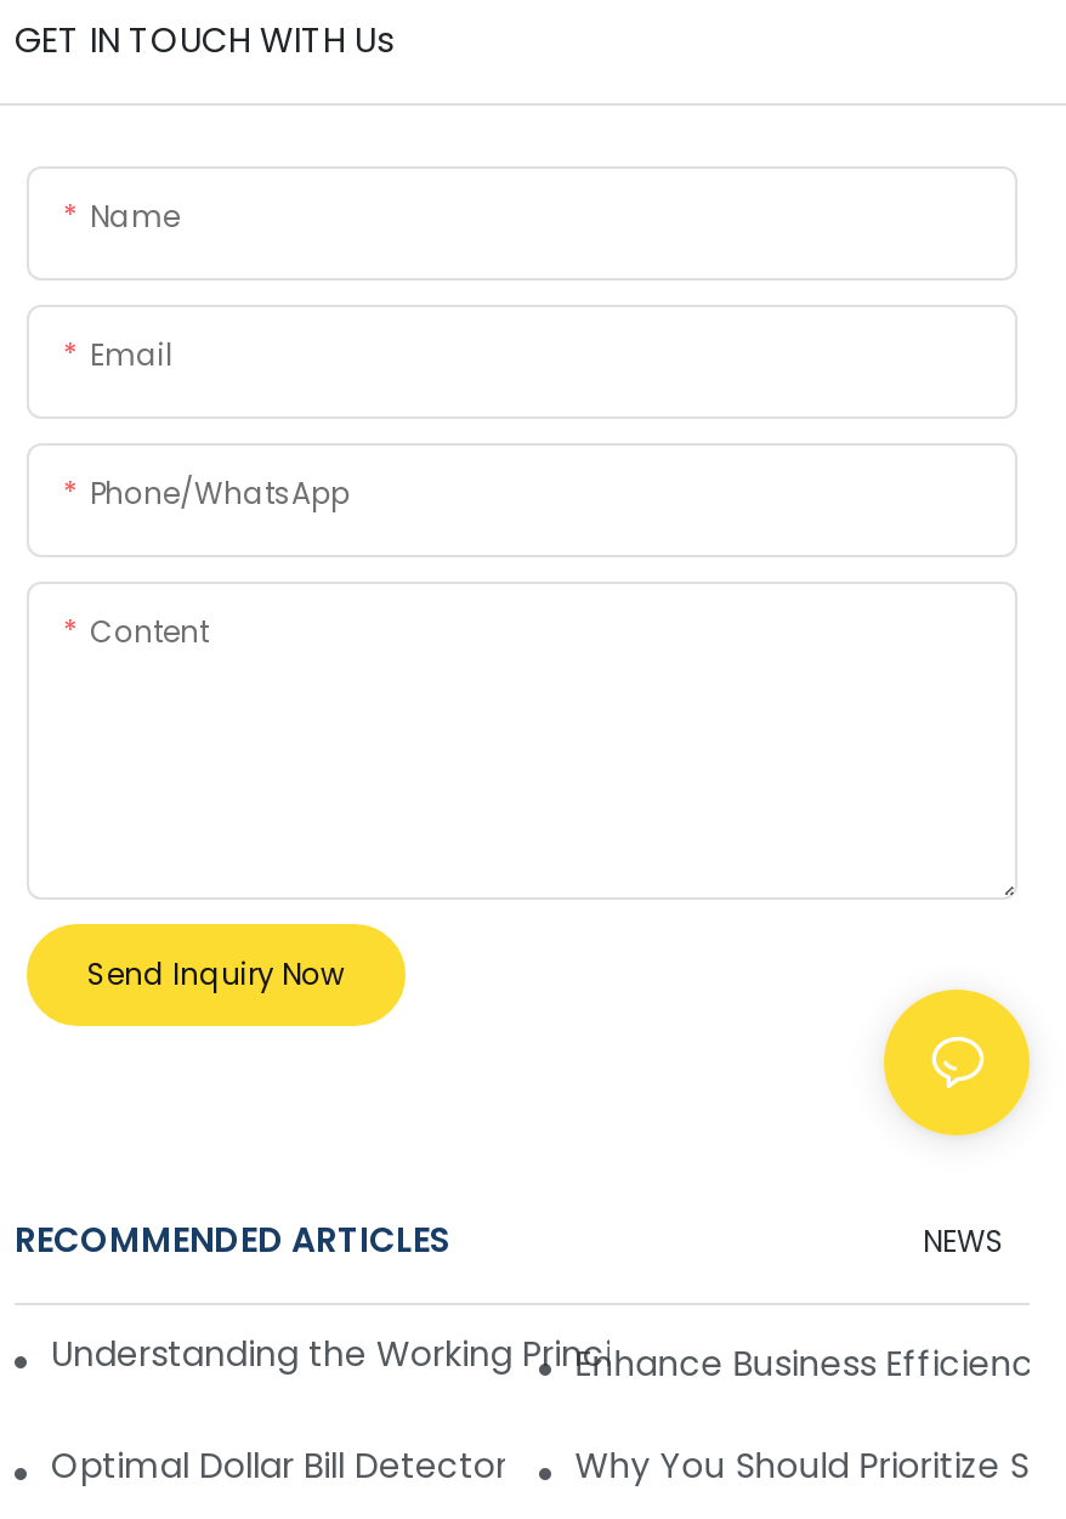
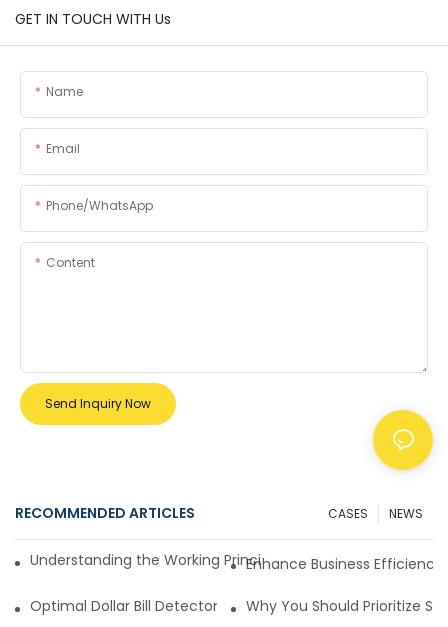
none -> [328,505,368,522] CASES

